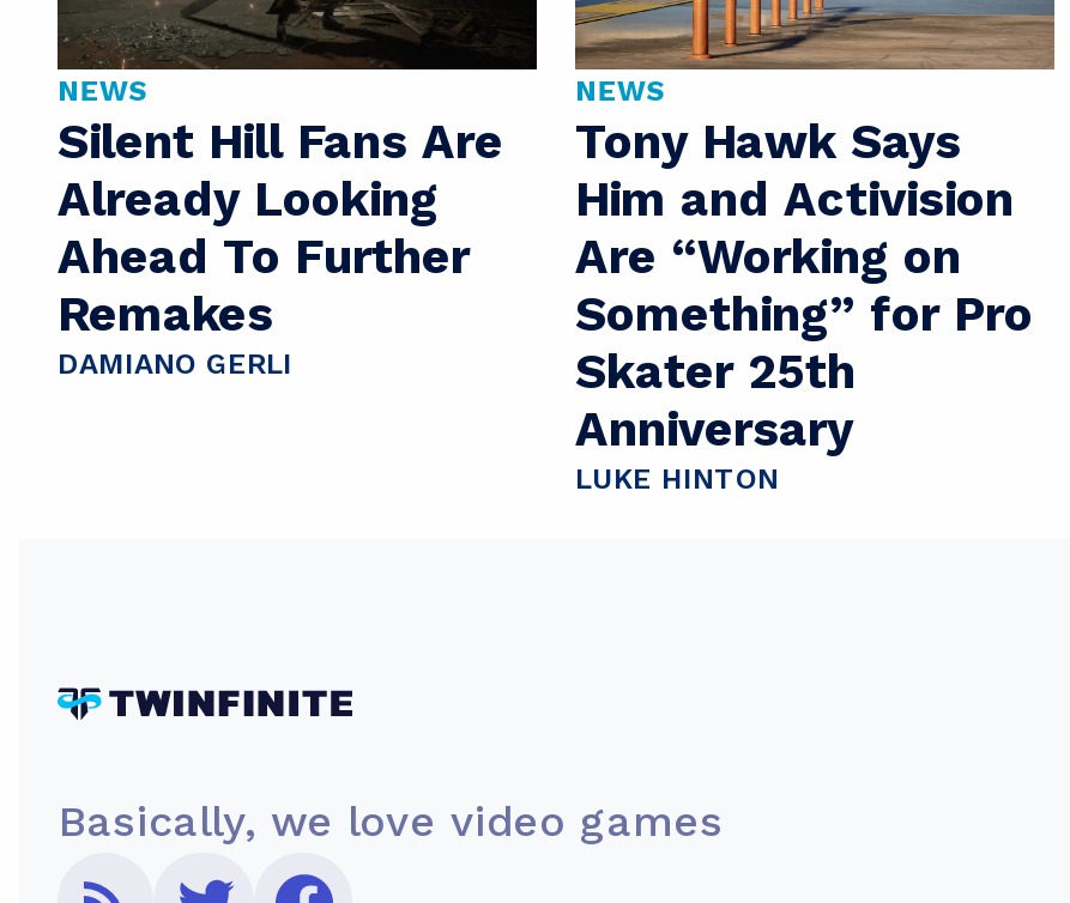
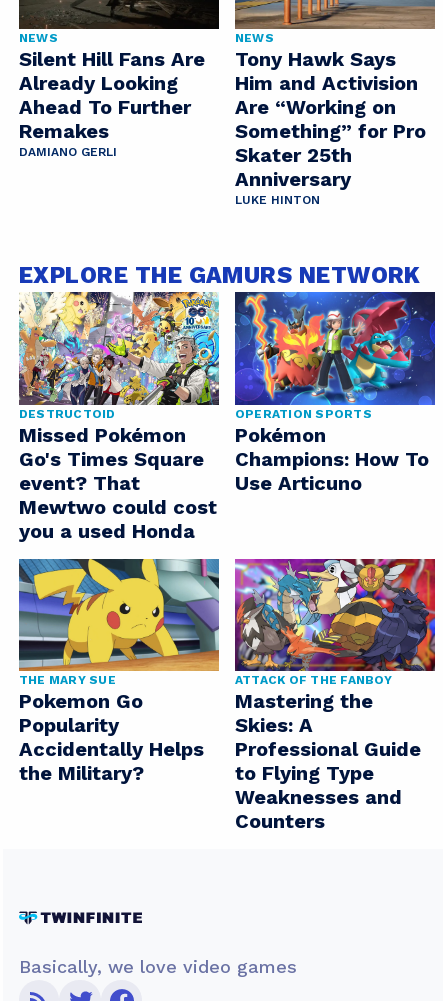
none -> [18,297,220,543] [image] | DESTRUCTOID | Missed Pokémon | Go's Times Square | event? That | Mewtwo could cost | you a used Honda
none -> [18,550,220,785] [image] | THE MARY SUE | Pokemon Go | Popularity | Accidentally Helps | the Military?
none -> [19,262,421,289] EXPLORE THE GAMURS NETWORK
none -> [234,297,436,494] [image] | OPERATION SPORTS | Pokémon | Champions: How To | Use Articuno
none -> [234,558,436,833] [image] | ATTACK OF THE FANBOY | Mastering the | Skies: A | Professional Guide | to Flying Type | Weaknesses and | Counters

